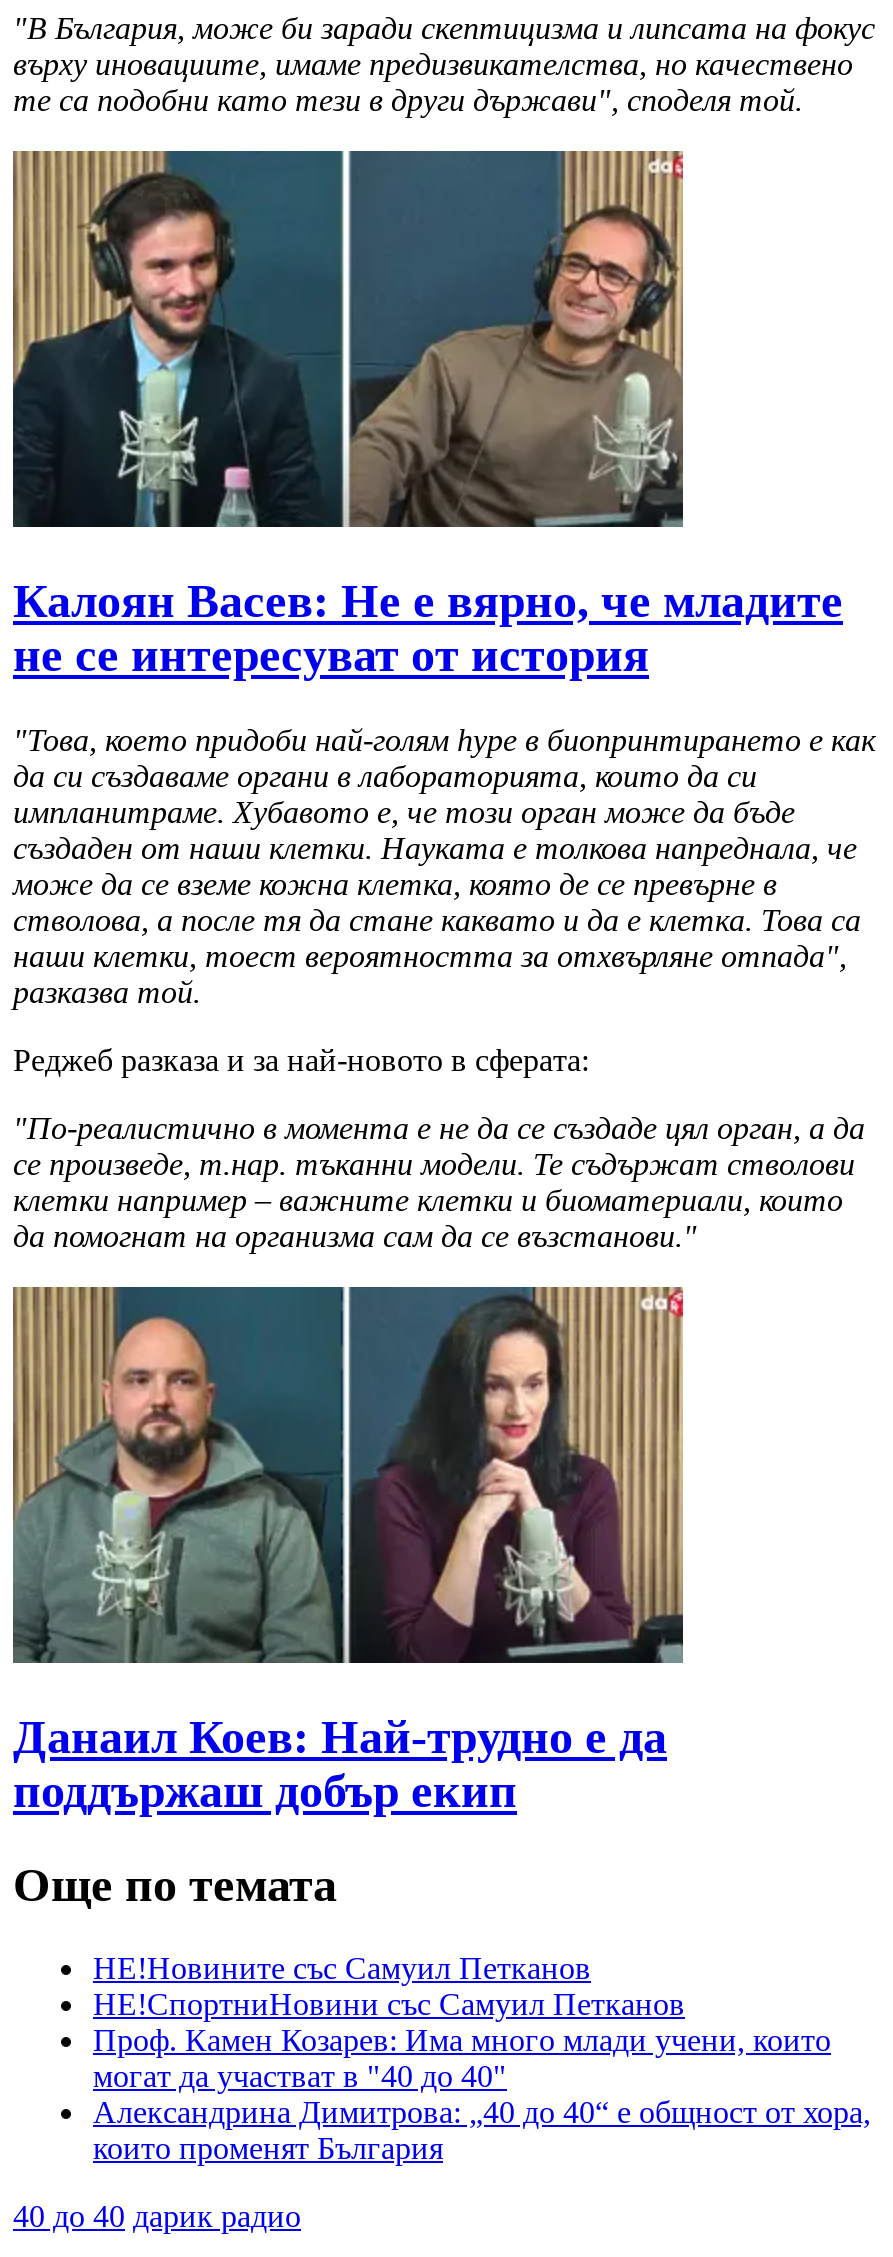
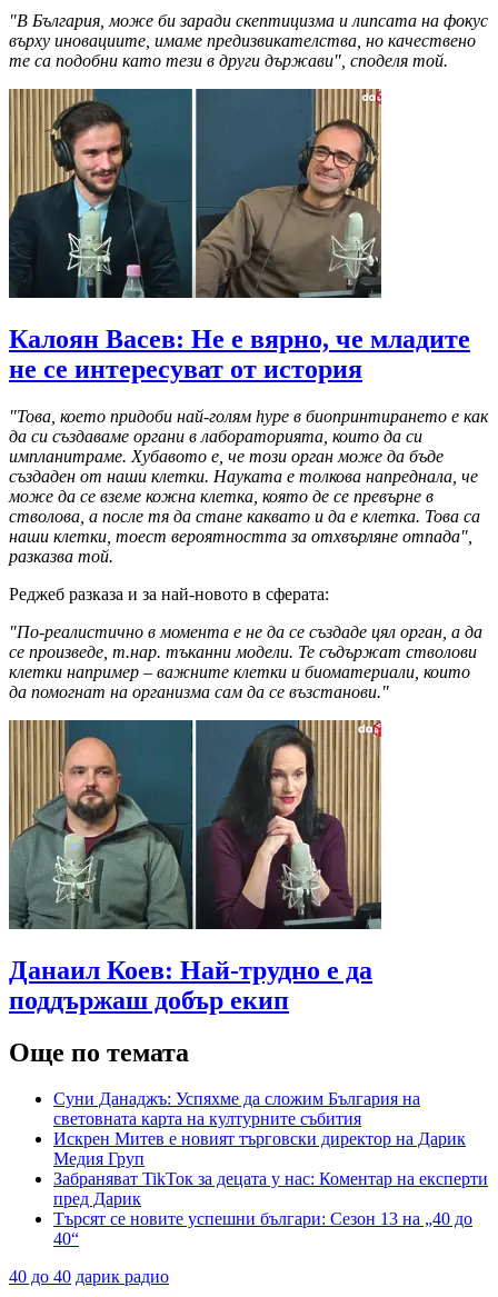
[93,1952,871,2166] НЕ!Новините със Самуил Петканов | НЕ!СпортниНовини със Самуил Петканов | Проф. Камен Козарев: Има много млади учени, които | могат да участват в "40 до 40" | Александрина Димитрова: „40 до 40“ е общност от хора, | които променят България -> [53,1090,488,1249] Суни Данаджъ: Успяхме да сложим България на | световната карта на културните събития | Искрен Митев е новият търговски директор на Дарик | Медия Груп | Забраняват TikToк за децата у нас: Коментар на експерти | пред Дарик | Търсят се новите успешни българи: Сезон 13 на „40 до | 40“

